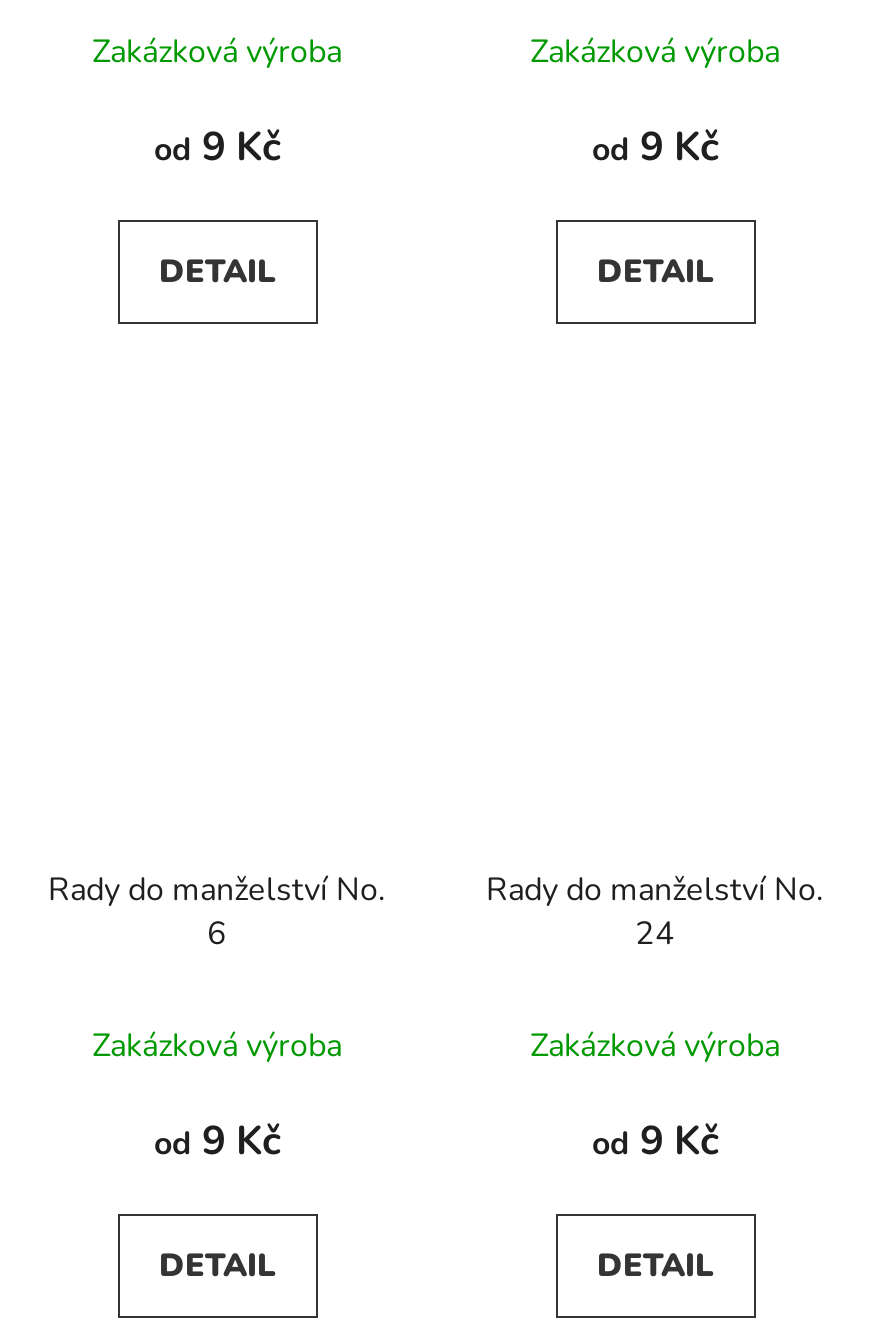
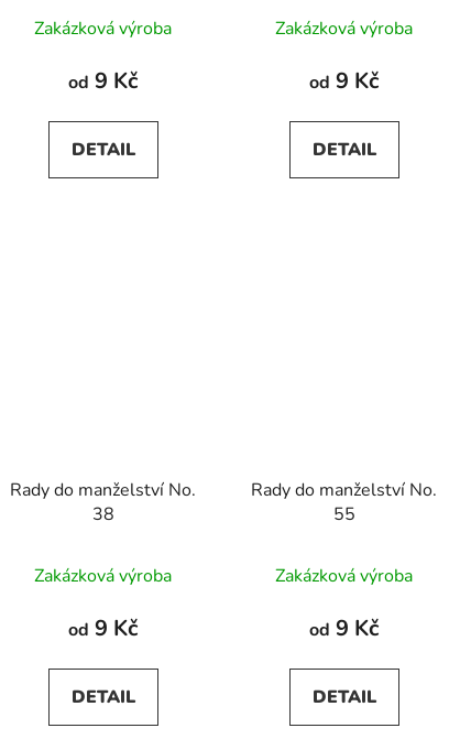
[207,912,227,956] 6 -> [92,502,114,527] 38
[635,912,675,956] 24 -> [333,502,355,527] 55

